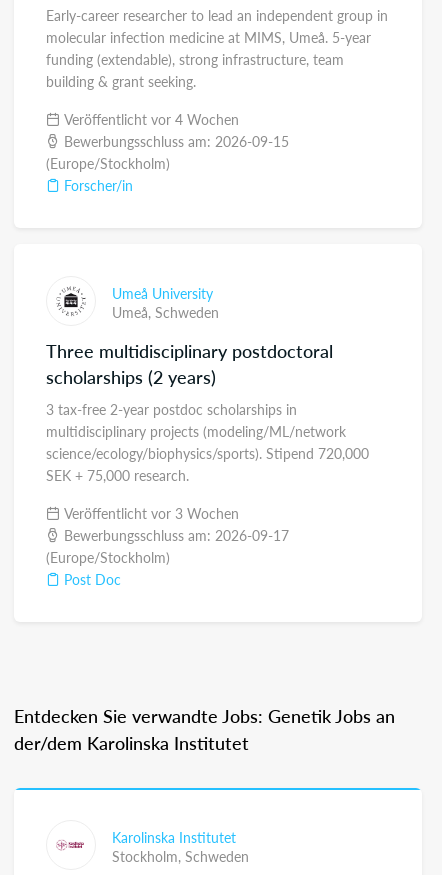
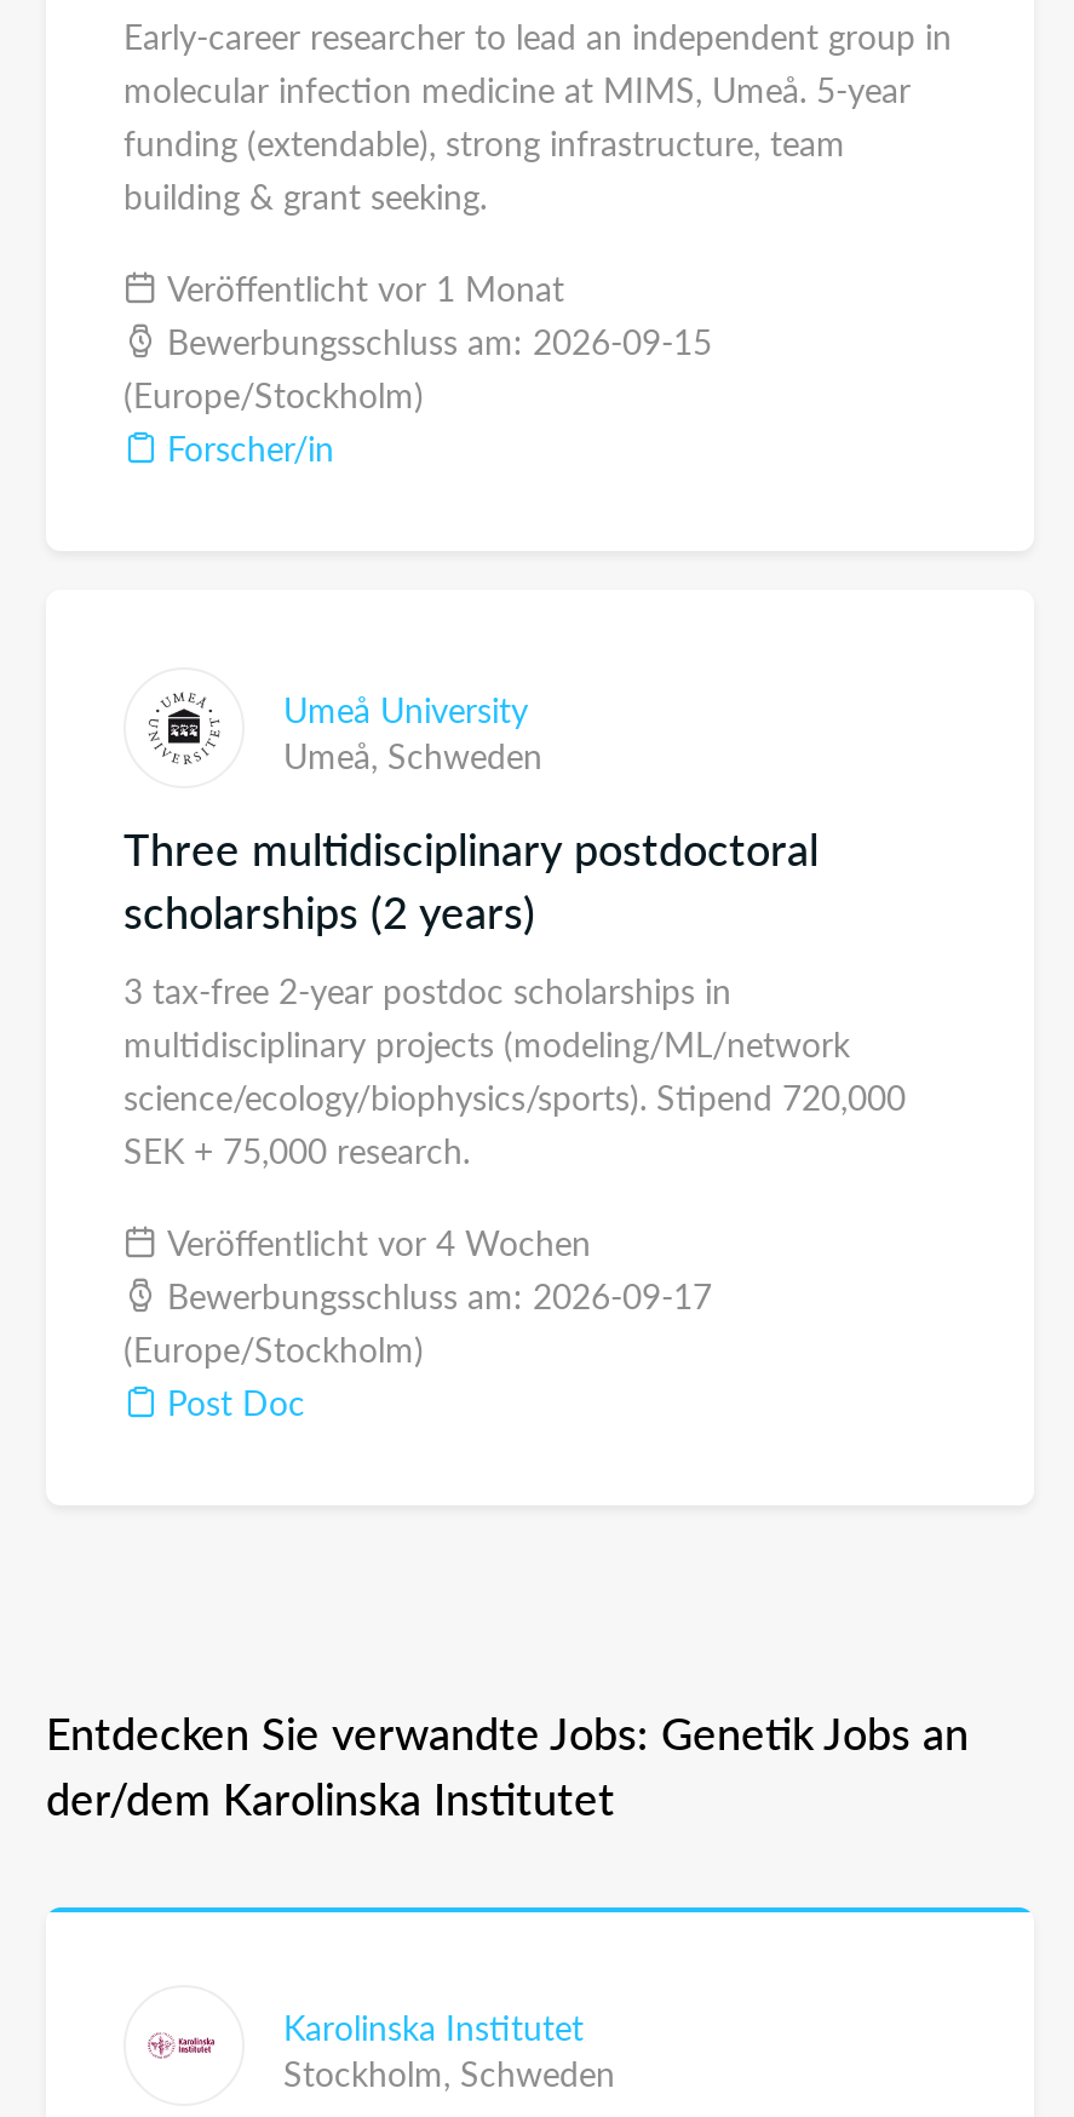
none -> [157,263,564,311] Veröffentlicht vor 1 Monat
moved [60,109,239,129] -> [157,1217,591,1266]: Veröffentlicht vor 4 Wochen
[60,503,239,523] Veröffentlicht vor 3 Wochen -> none

